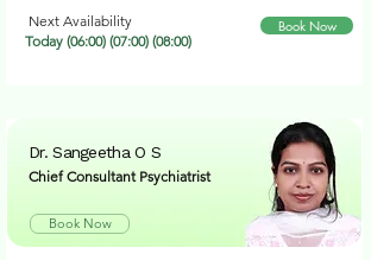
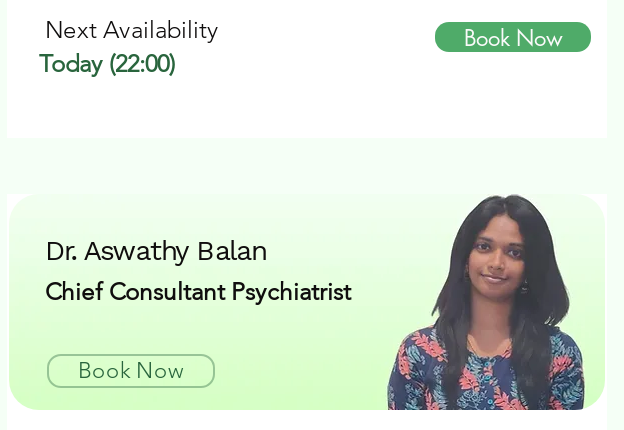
[25,32,191,50] Today (06:00) (07:00) (08:00) -> [39,48,175,78] Today (22:00)
[232,120,360,247] [image] -> [385,192,605,412] [image]
[29,142,161,161] Dr. Sangeetha O S -> [45,234,265,266] Dr. Aswathy Balan

